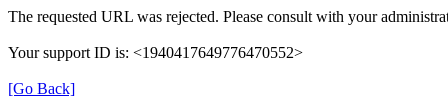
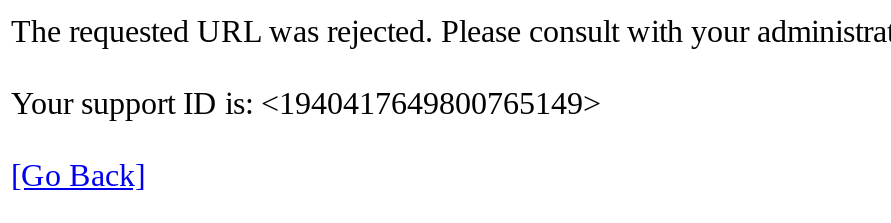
[8,44,303,61] Your support ID is: <1940417649776470552> -> [11,86,601,120] Your support ID is: <1940417649800765149>

